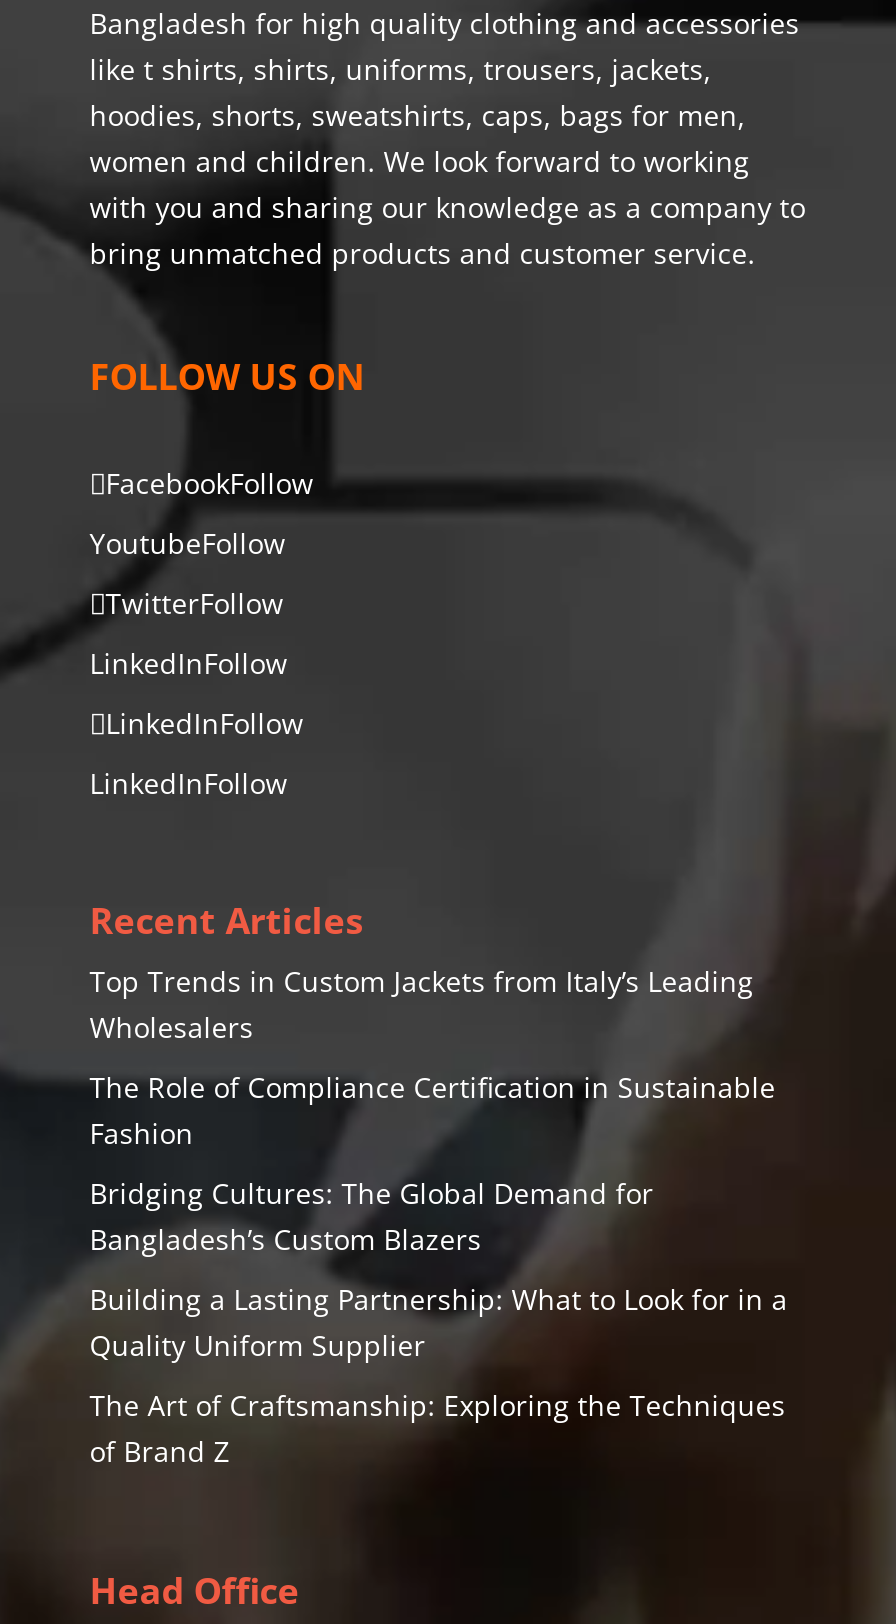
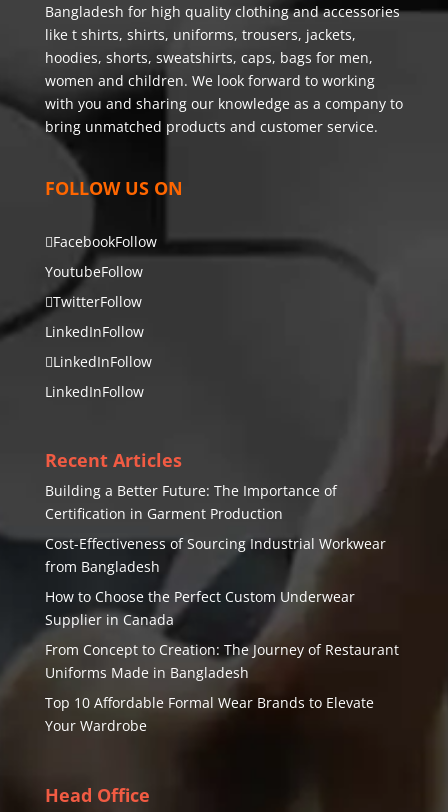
[90,963,754,1047] Top Trends in Custom Jackets from Italy’s Leading | Wholesalers -> [45,481,337,523] Building a Better Future: The Importance of | Certification in Garment Production
[90,1069,776,1153] The Role of Compliance Certification in Sustainable | Fashion -> [45,534,386,576] Cost-Effectiveness of Sourcing Industrial Workwear | from Bangladesh
[90,1175,654,1259] Bridging Cultures: The Global Demand for | Bangladesh’s Custom Blazers -> [45,587,355,629] How to Choose the Perfect Custom Underwear | Supplier in Canada
[90,1281,788,1365] Building a Lasting Partnership: What to Look for in a | Quality Uniform Supplier -> [45,640,399,682] From Concept to Creation: The Journey of Restaurant | Uniforms Made in Bangladesh
[90,1387,786,1471] The Art of Craftsmanship: Exploring the Techniques | of Brand Z -> [45,693,374,735] Top 10 Affordable Formal Wear Brands to Elevate | Your Wardrobe

